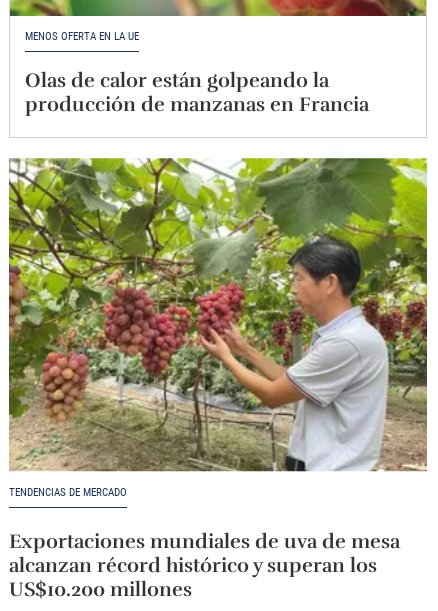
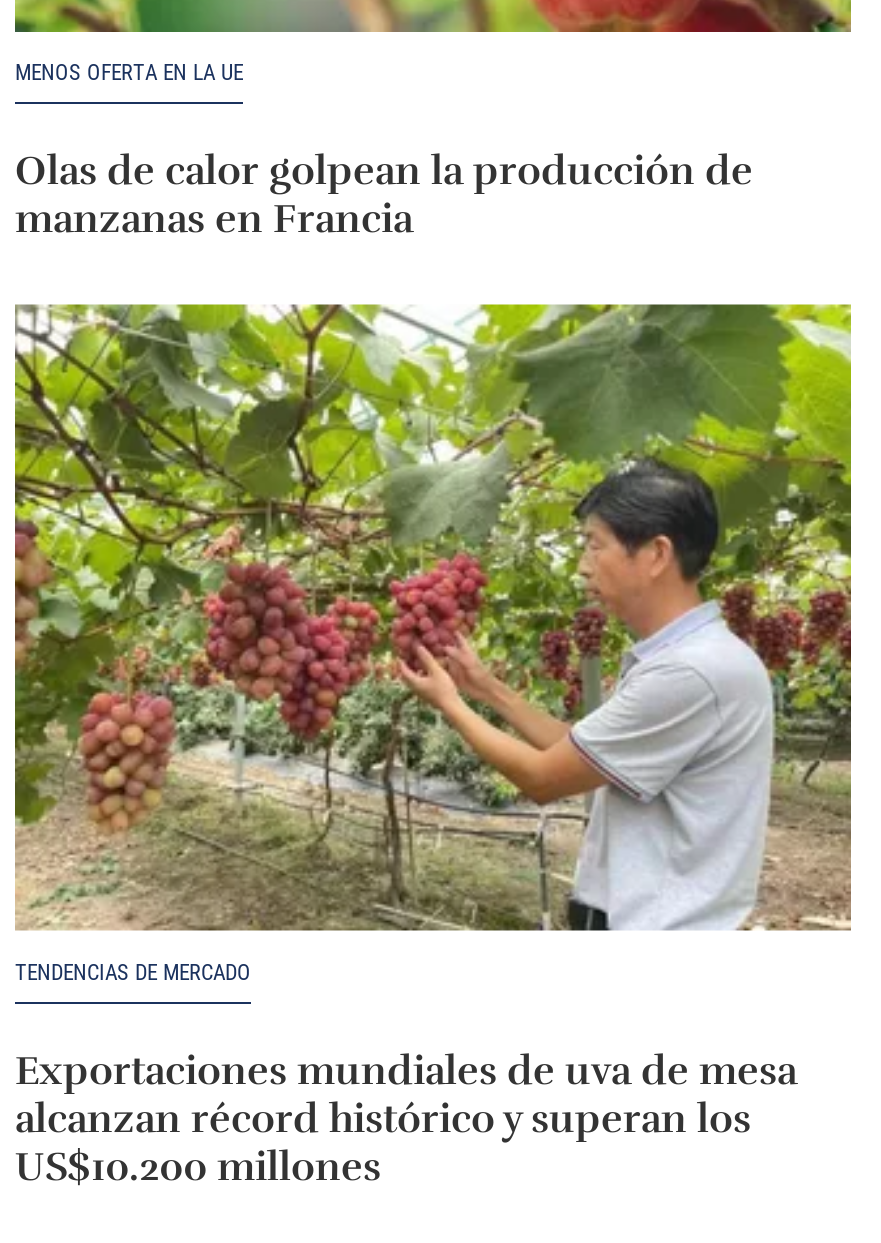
[25,68,369,117] Olas de calor están golpeando la | producción de manzanas en Francia -> [15,146,753,244] Olas de calor golpean la producción de | manzanas en Francia

